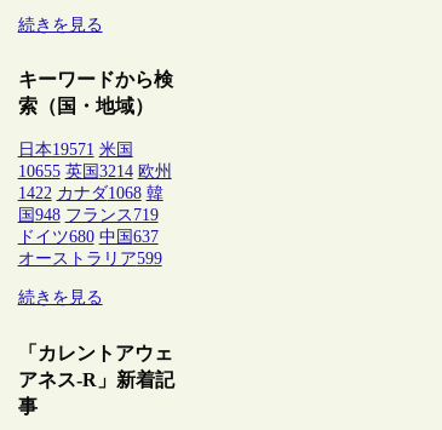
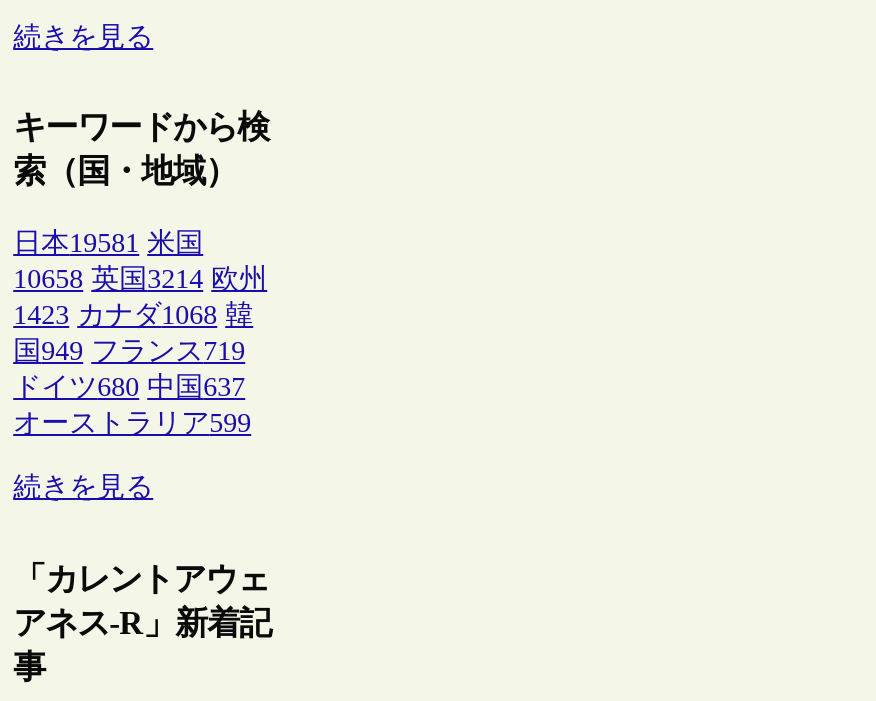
[18,141,133,159] 日本19571 米国 -> [13,229,203,259] 日本19581 米国
[18,163,171,181] 10655 英国3214 欧州 -> [13,265,267,295] 10658 英国3214 欧州
[18,185,163,203] 1422 カナダ1068 韓 -> [13,301,253,331] 1423 カナダ1068 韓
[18,206,158,225] 国948 フランス719 -> [13,337,245,367] 国949 フランス719

